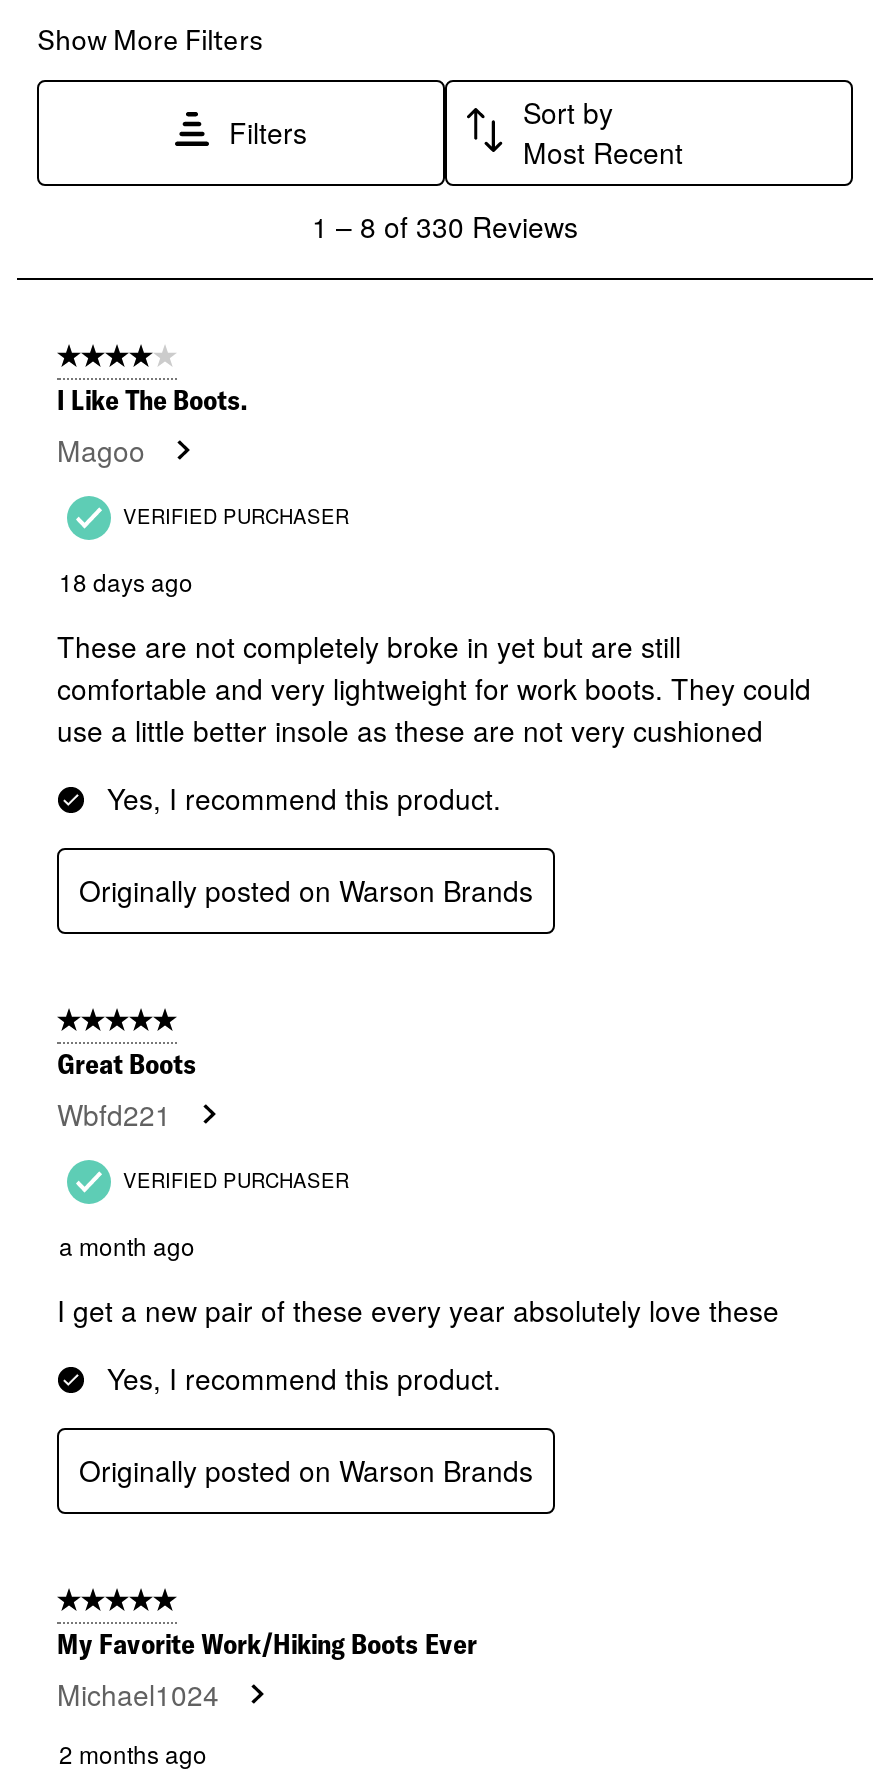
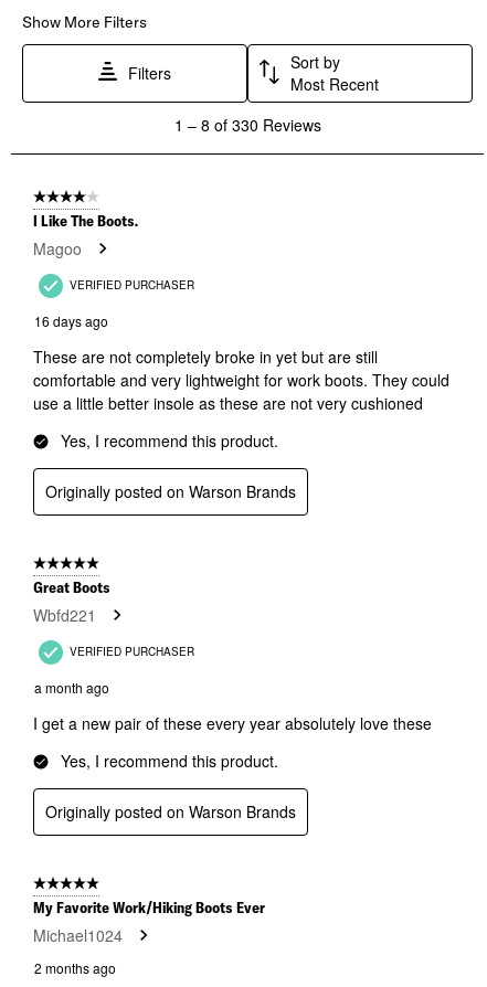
[59,564,193,598] 18 days ago -> [34,312,108,330] 16 days ago

